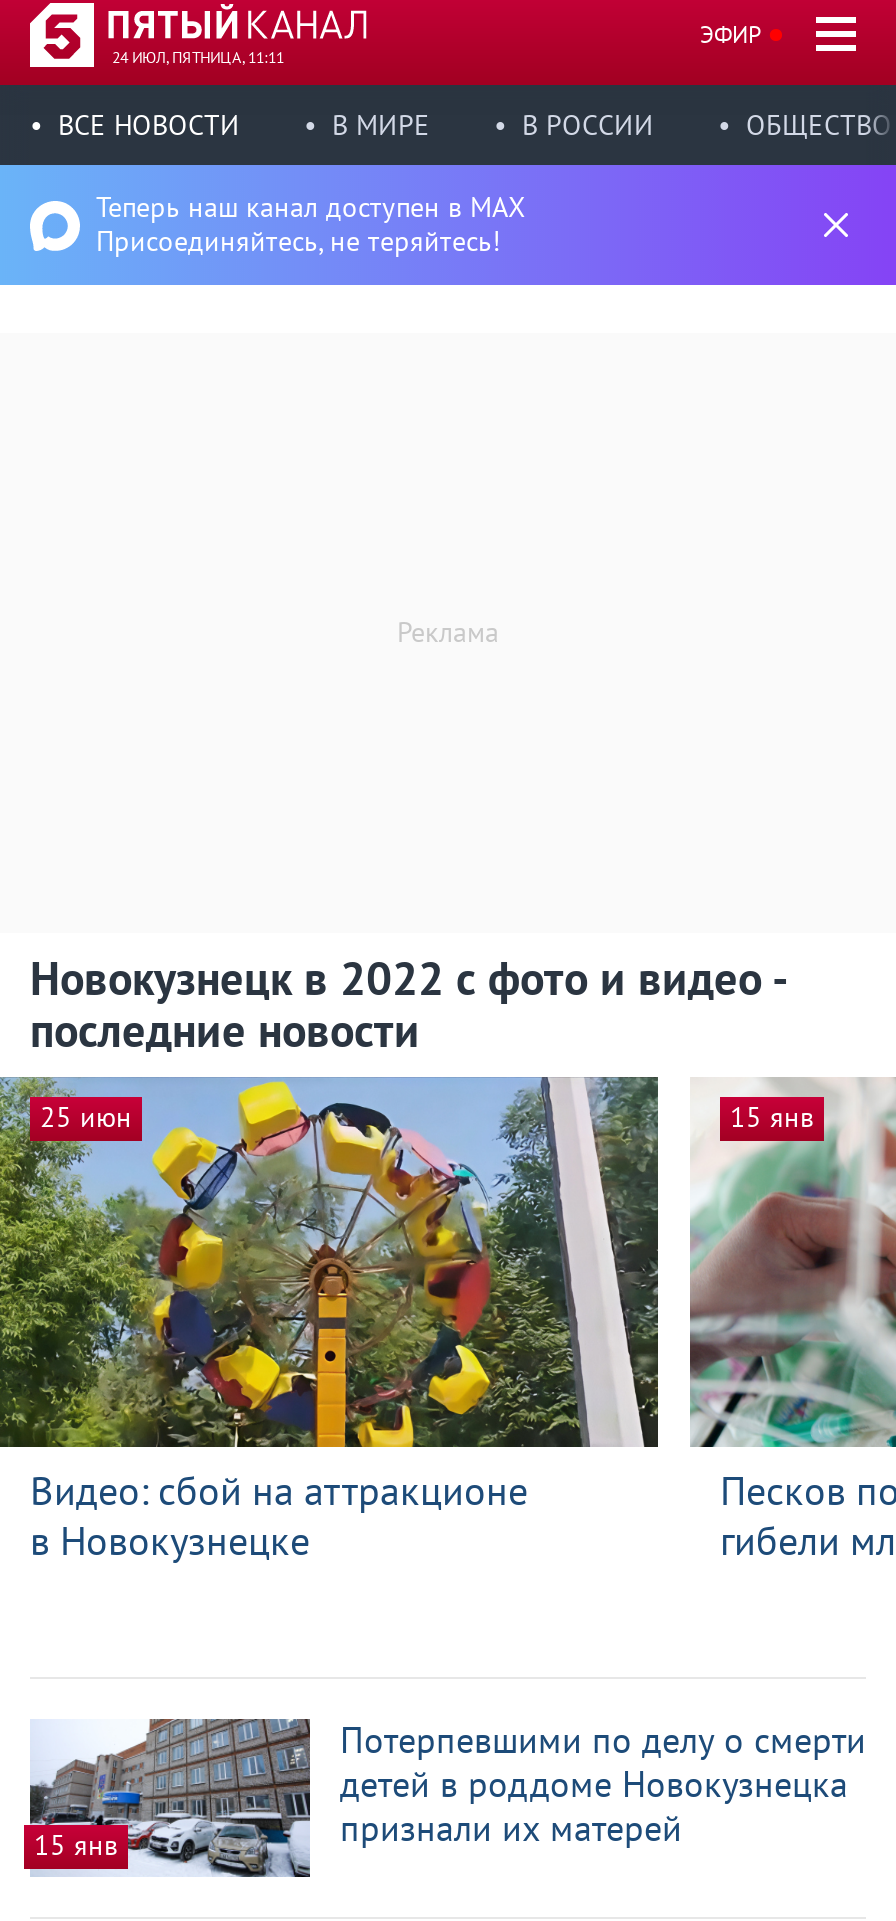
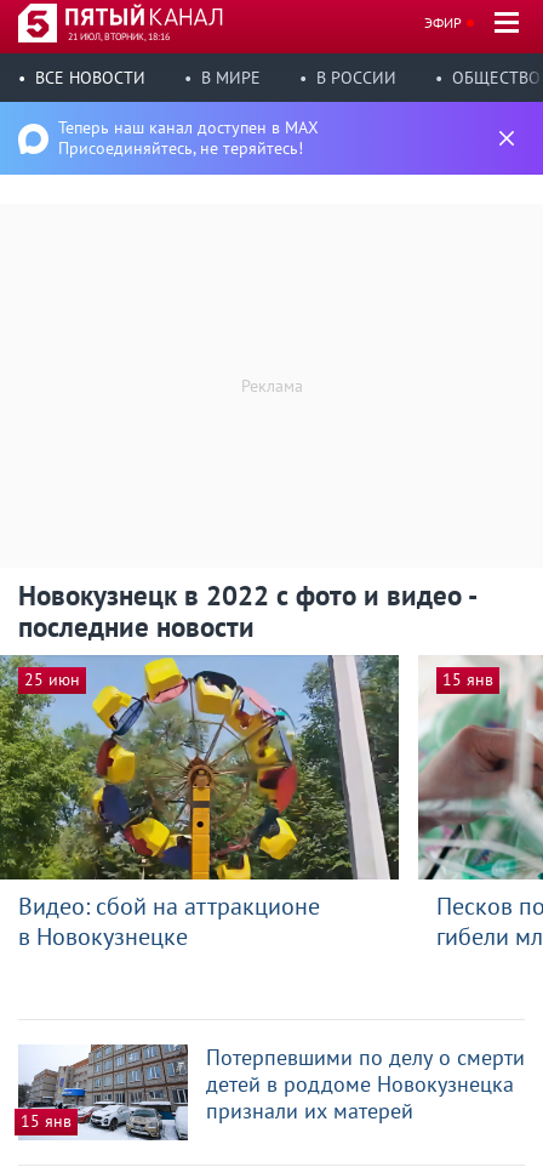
[112,47,284,67] 24 ИЮЛ, ПЯТНИЦА, 11:11 -> [68,30,170,42] 21 ИЮЛ, ВТОРНИК, 18:16

